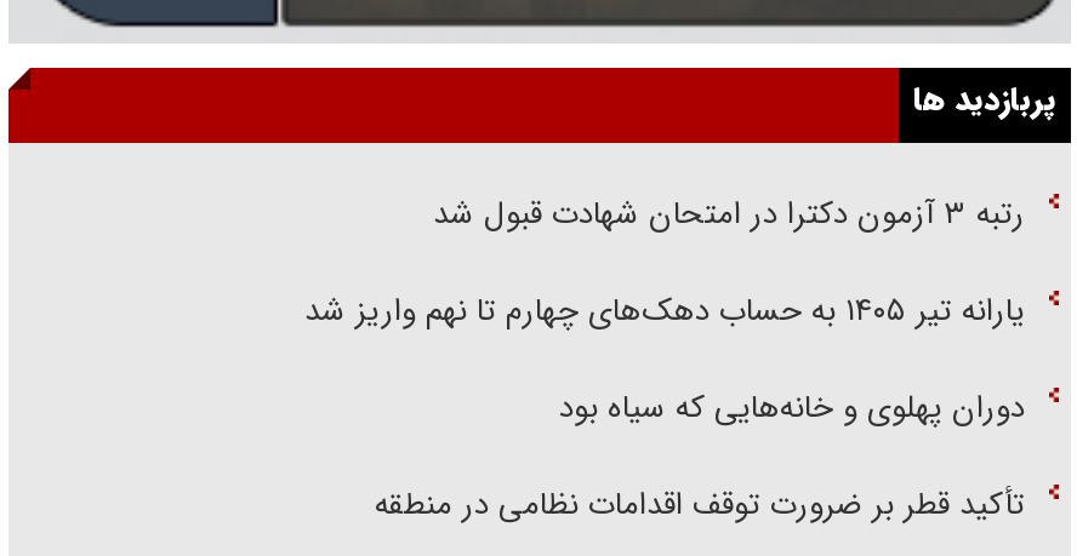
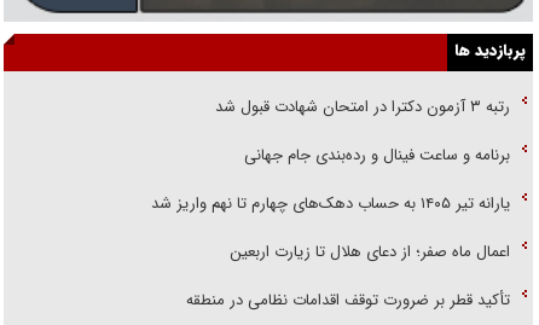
none -> [244,143,510,168] برنامه و ساعت فینال و رده‌بندی جام جهانی
[549,383,1025,434] دوران پهلوی و خانه‌هایی که سیاه بود -> [230,239,510,265] اعمال ماه صفر؛ از دعای هلال تا زیارت اربعین

